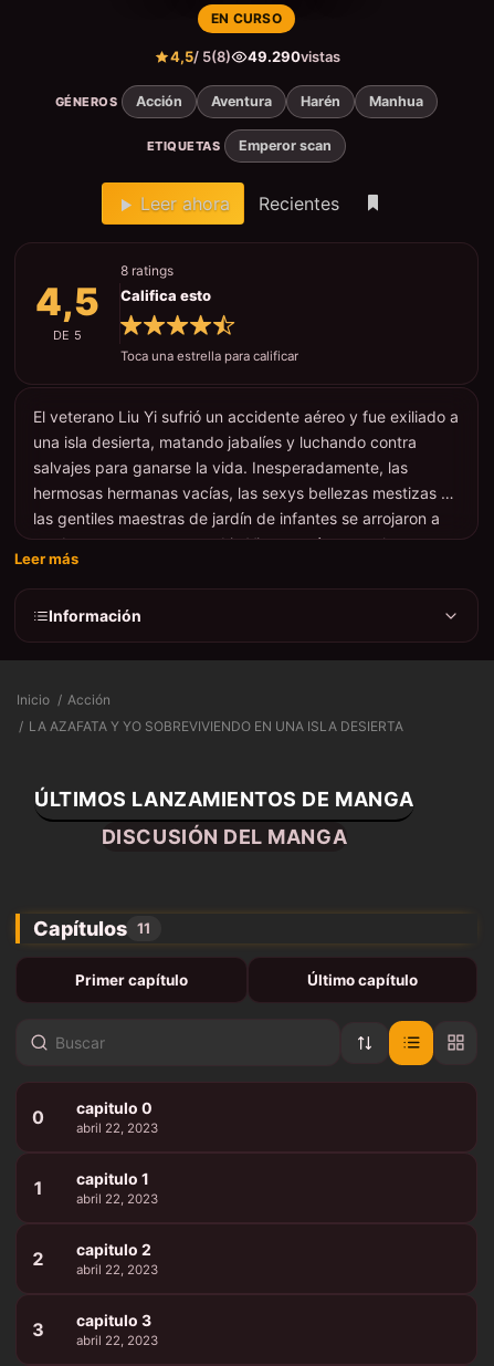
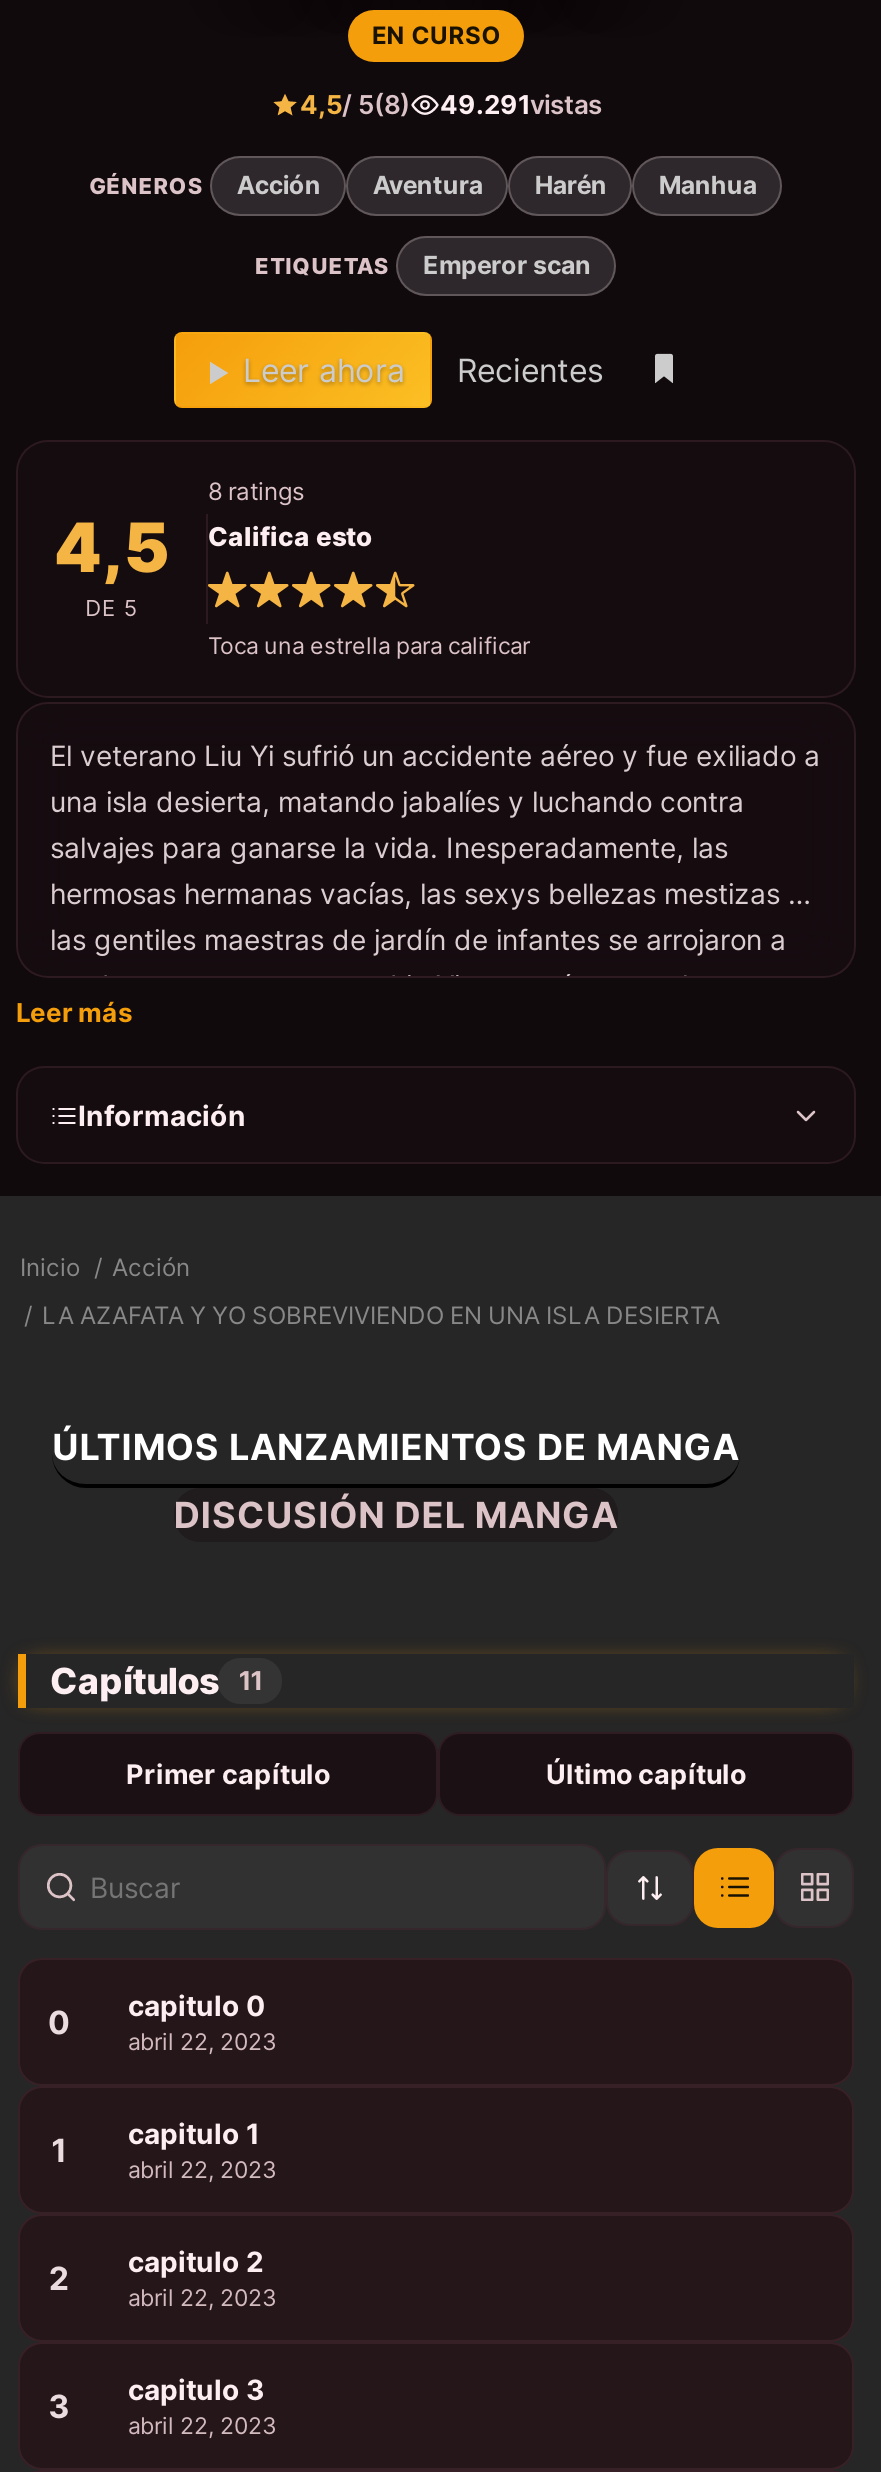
[170,48,340,65] 4,5/ 5(8) 49.290vistas -> [300,88,602,120] 4,5/ 5(8) 49.291vistas

